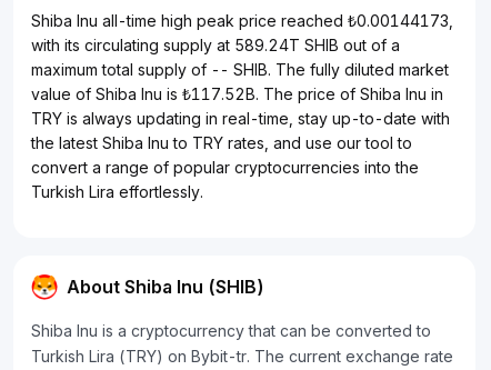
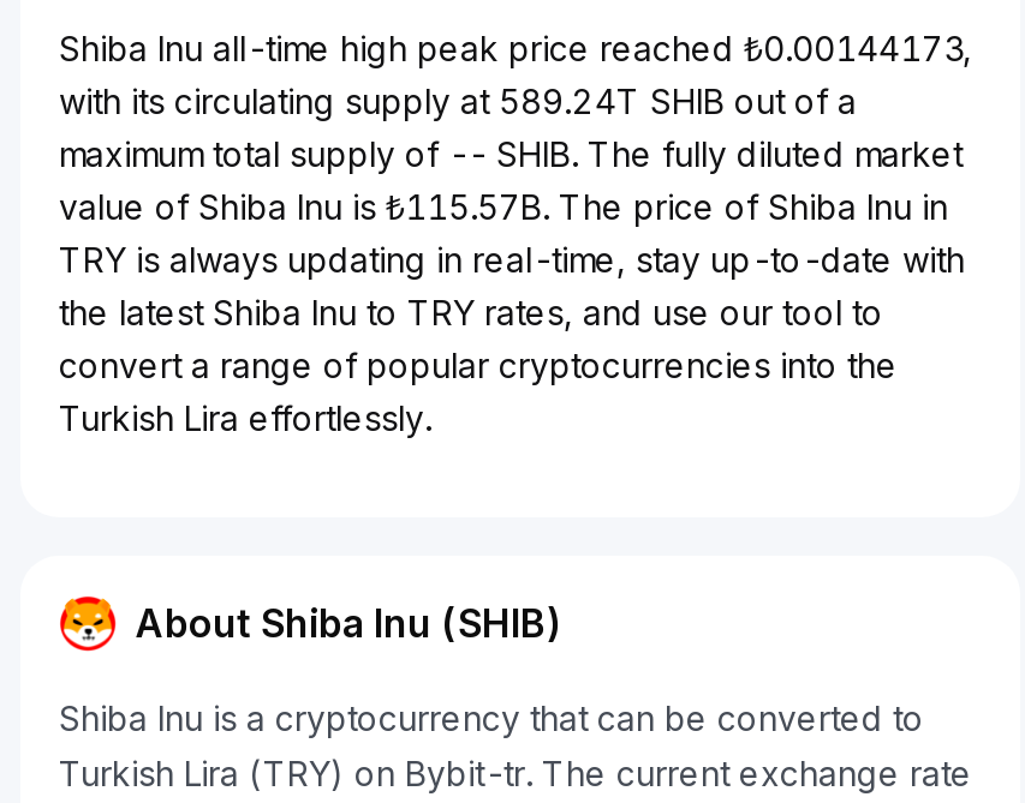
[31,84,443,103] value of Shiba Inu is ₺117.52B. The price of Shiba Inu in -> [59,186,948,227] value of Shiba Inu is ₺115.57B. The price of Shiba Inu in

